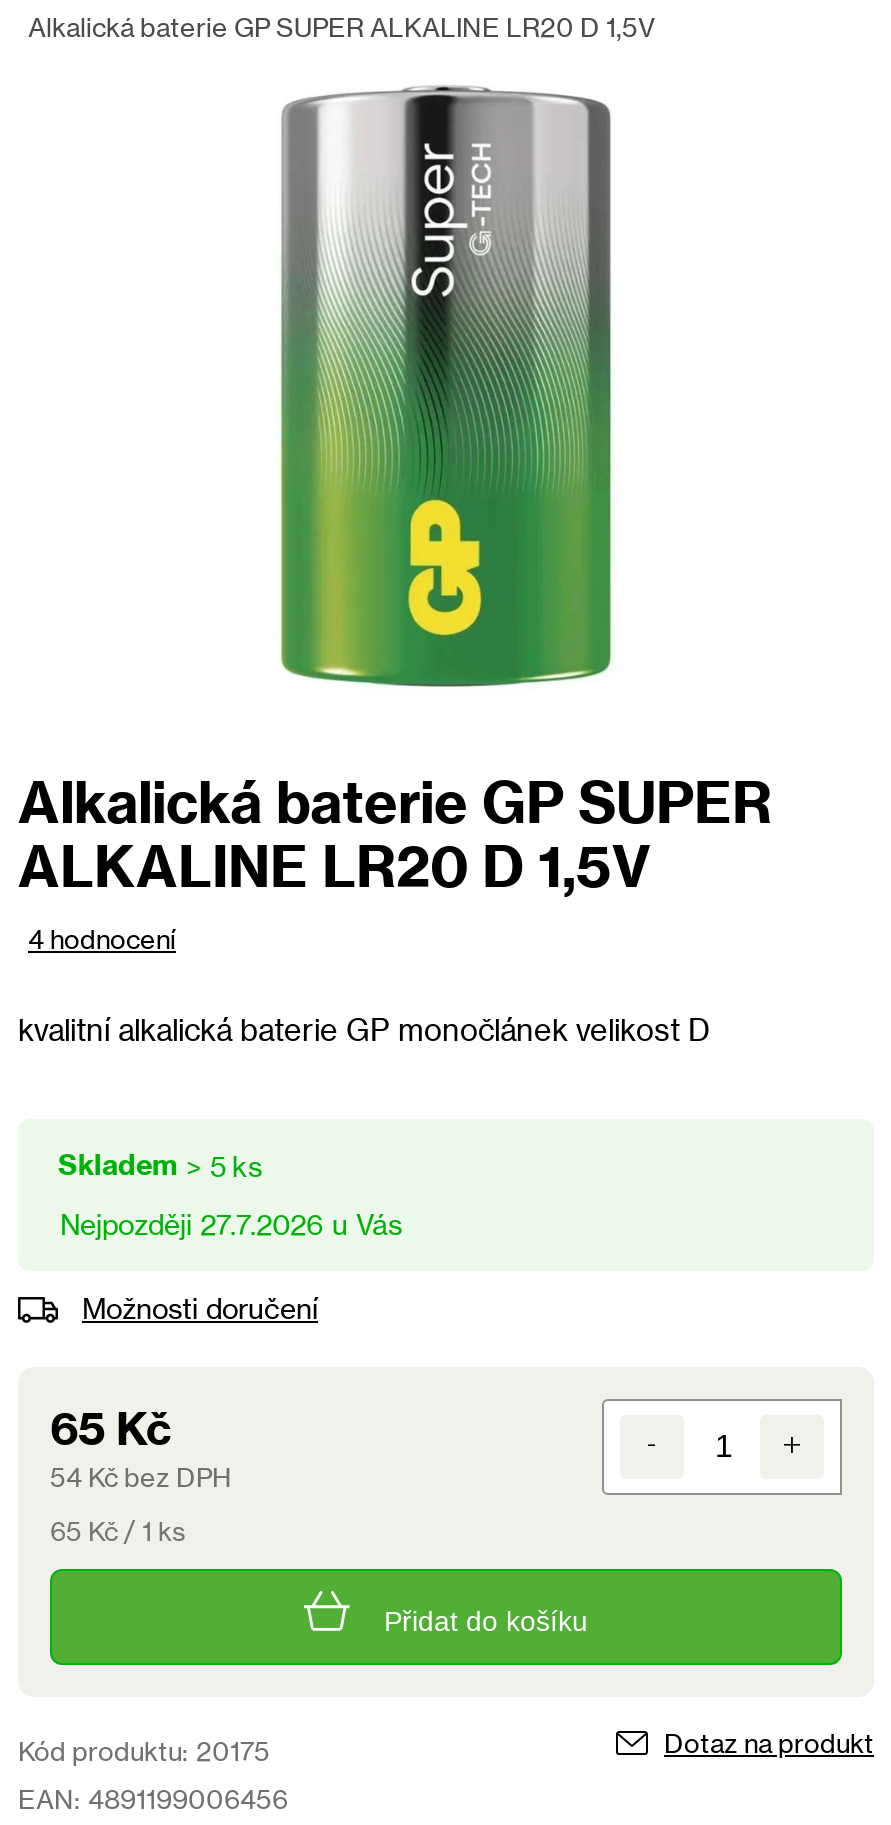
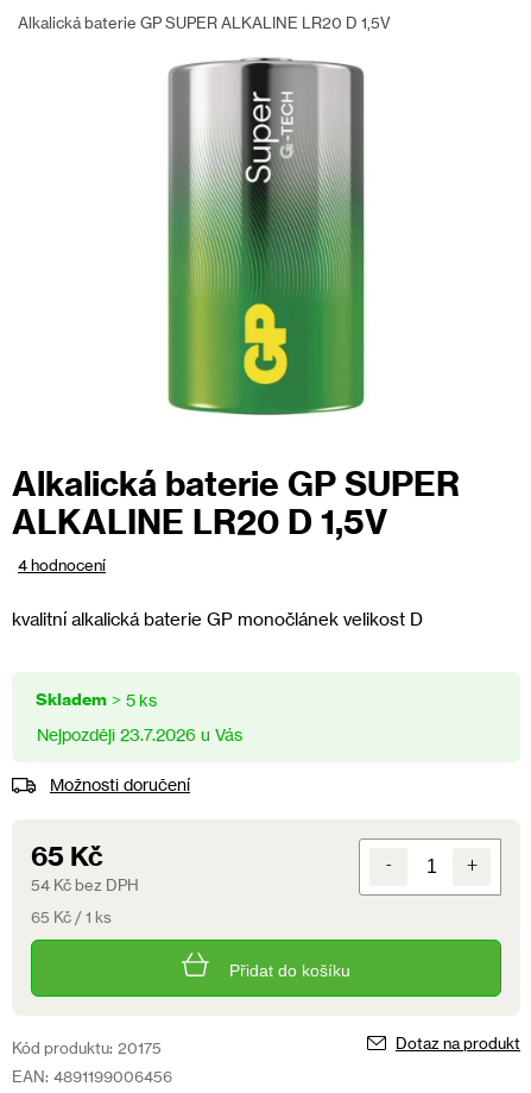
[200,1207,332,1241] 27.7.2026 -> [120,724,201,745] 23.7.2026

